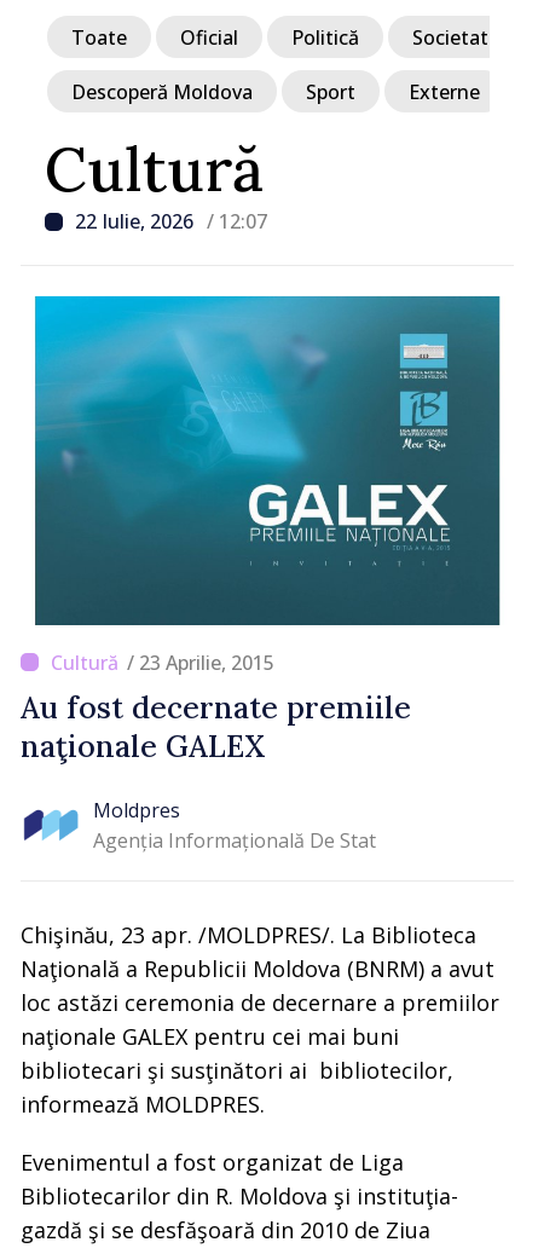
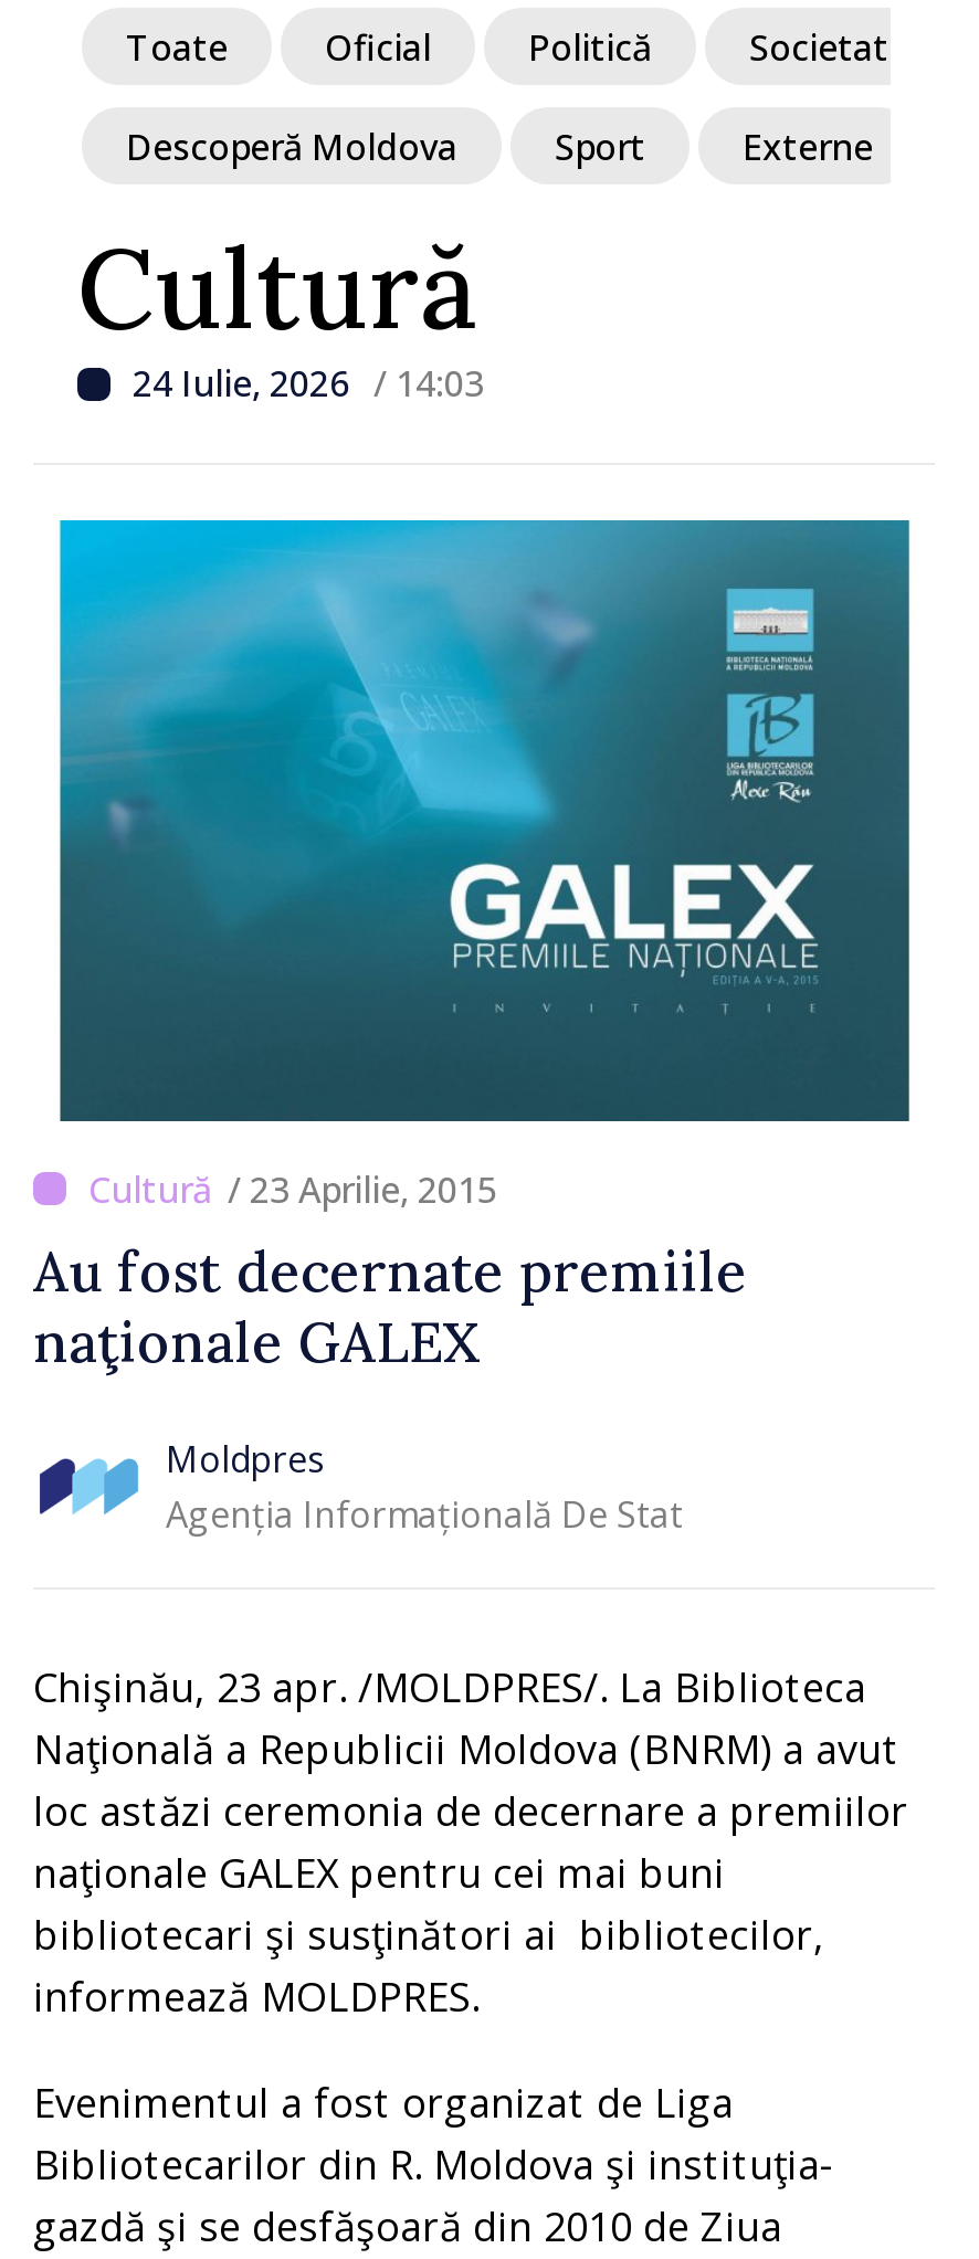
[75,208,267,235] 22 Iulie, 2026 / 12:07 -> [133,359,484,408] 24 Iulie, 2026 / 14:03

